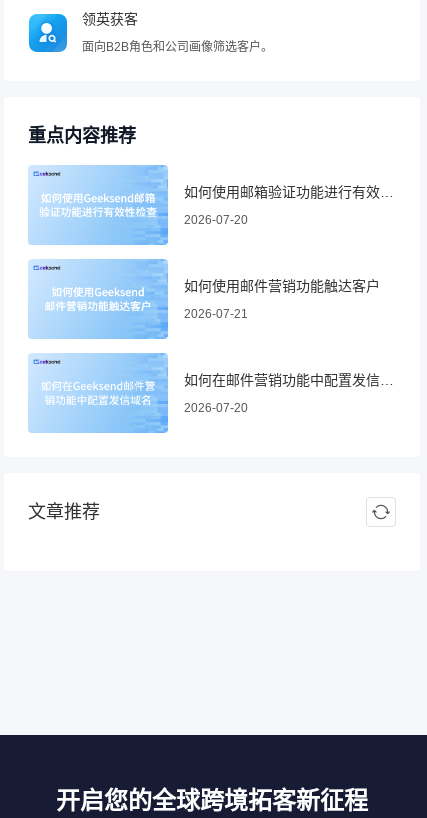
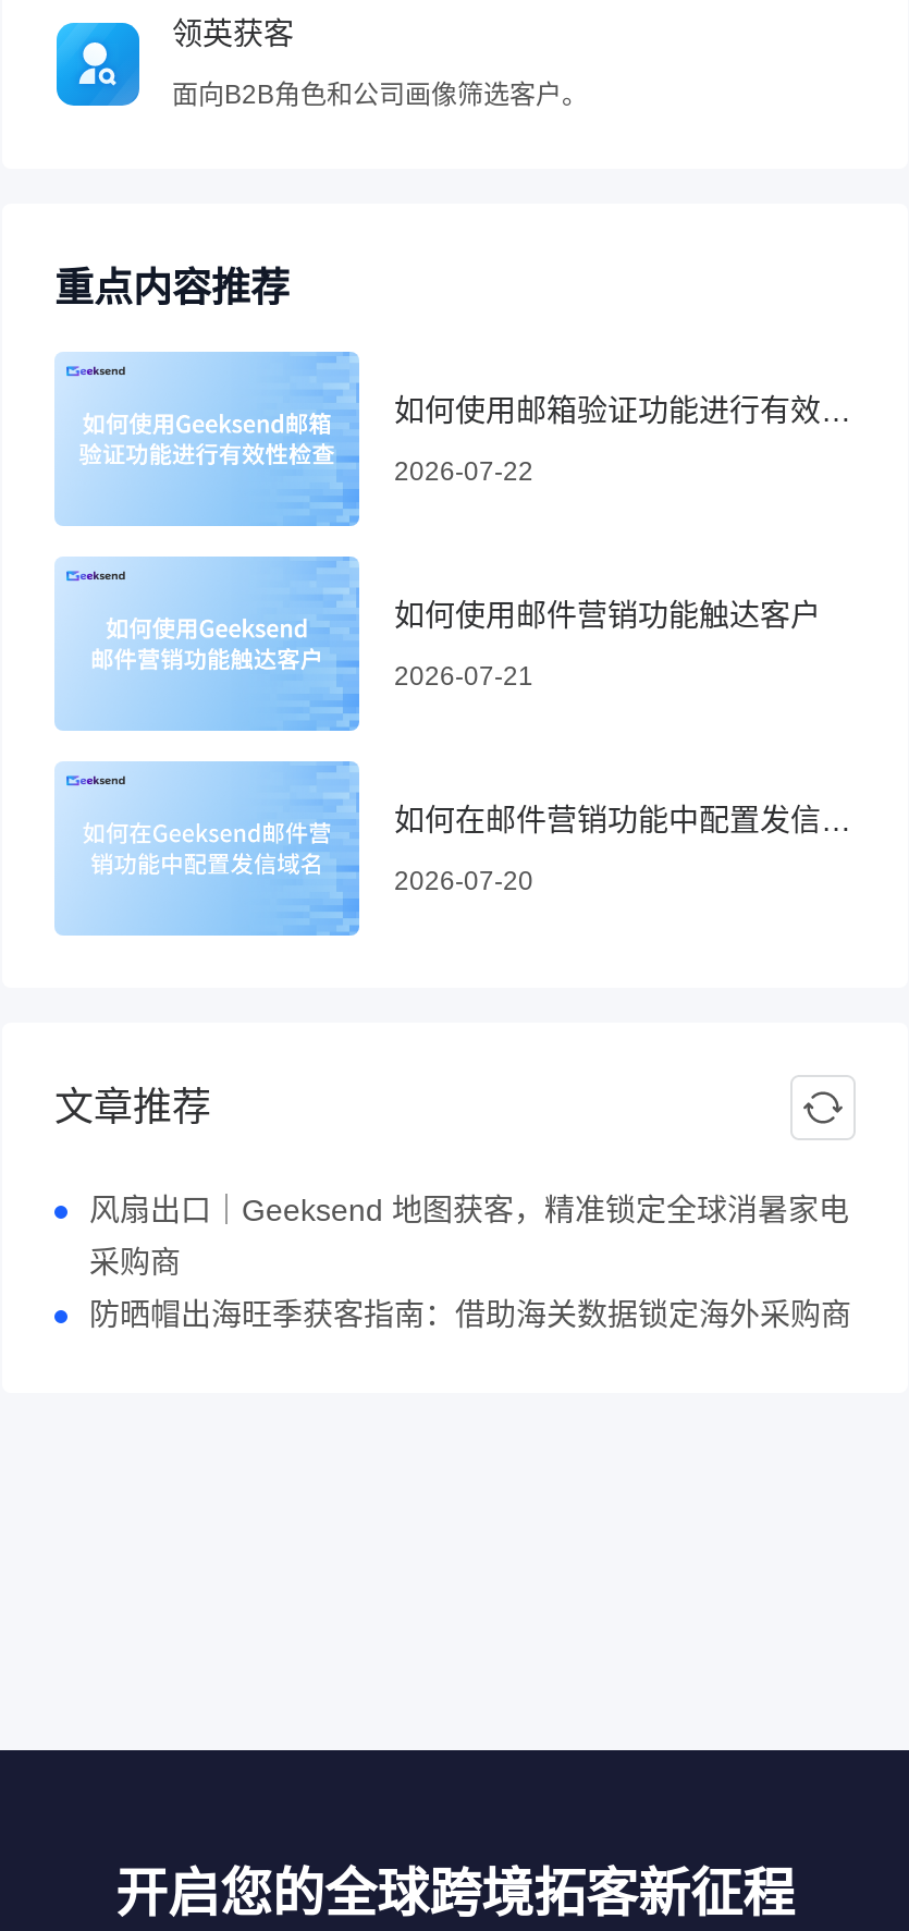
[184,212,248,226] 2026-07-20 -> [394,455,533,486] 2026-07-22
none -> [89,1193,851,1332] 风扇出口｜Geeksend 地图获客，精准锁定全球消暑家电 | 采购商 | 防晒帽出海旺季获客指南：借助海关数据锁定海外采购商

